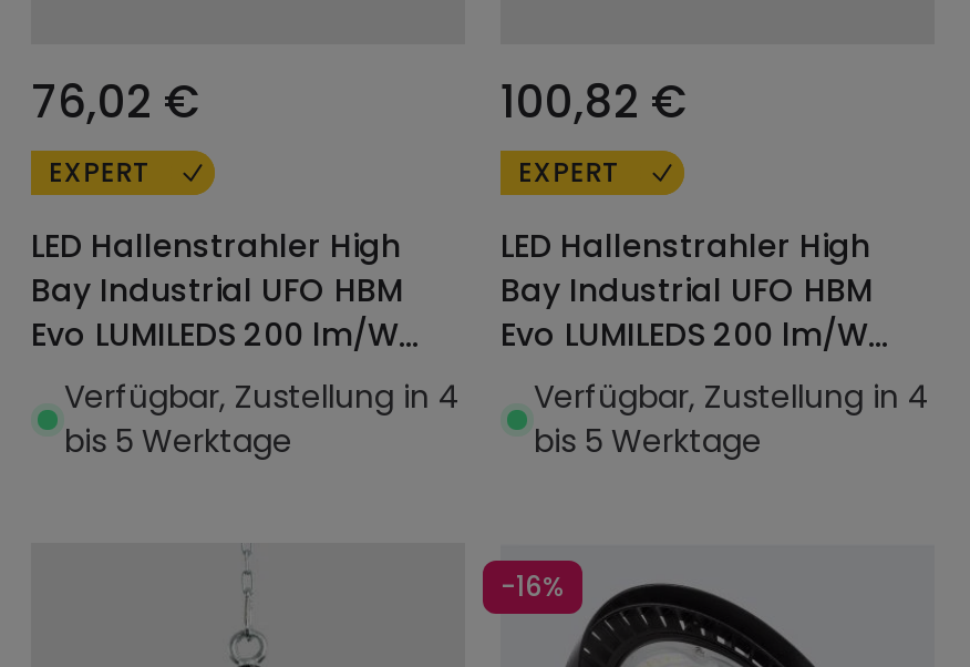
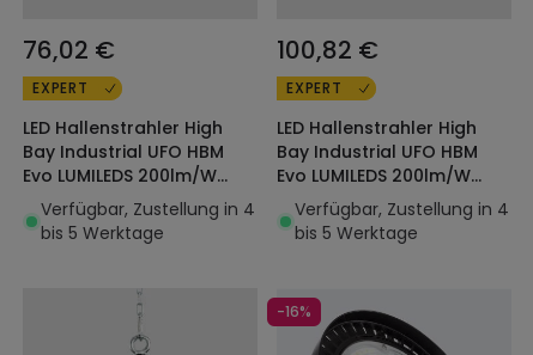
[31,313,399,358] Evo LUMILEDS 200 lm/W -> [23,164,217,188] Evo LUMILEDS 200lm/W
[501,313,868,358] Evo LUMILEDS 200 lm/W -> [277,164,471,188] Evo LUMILEDS 200lm/W

